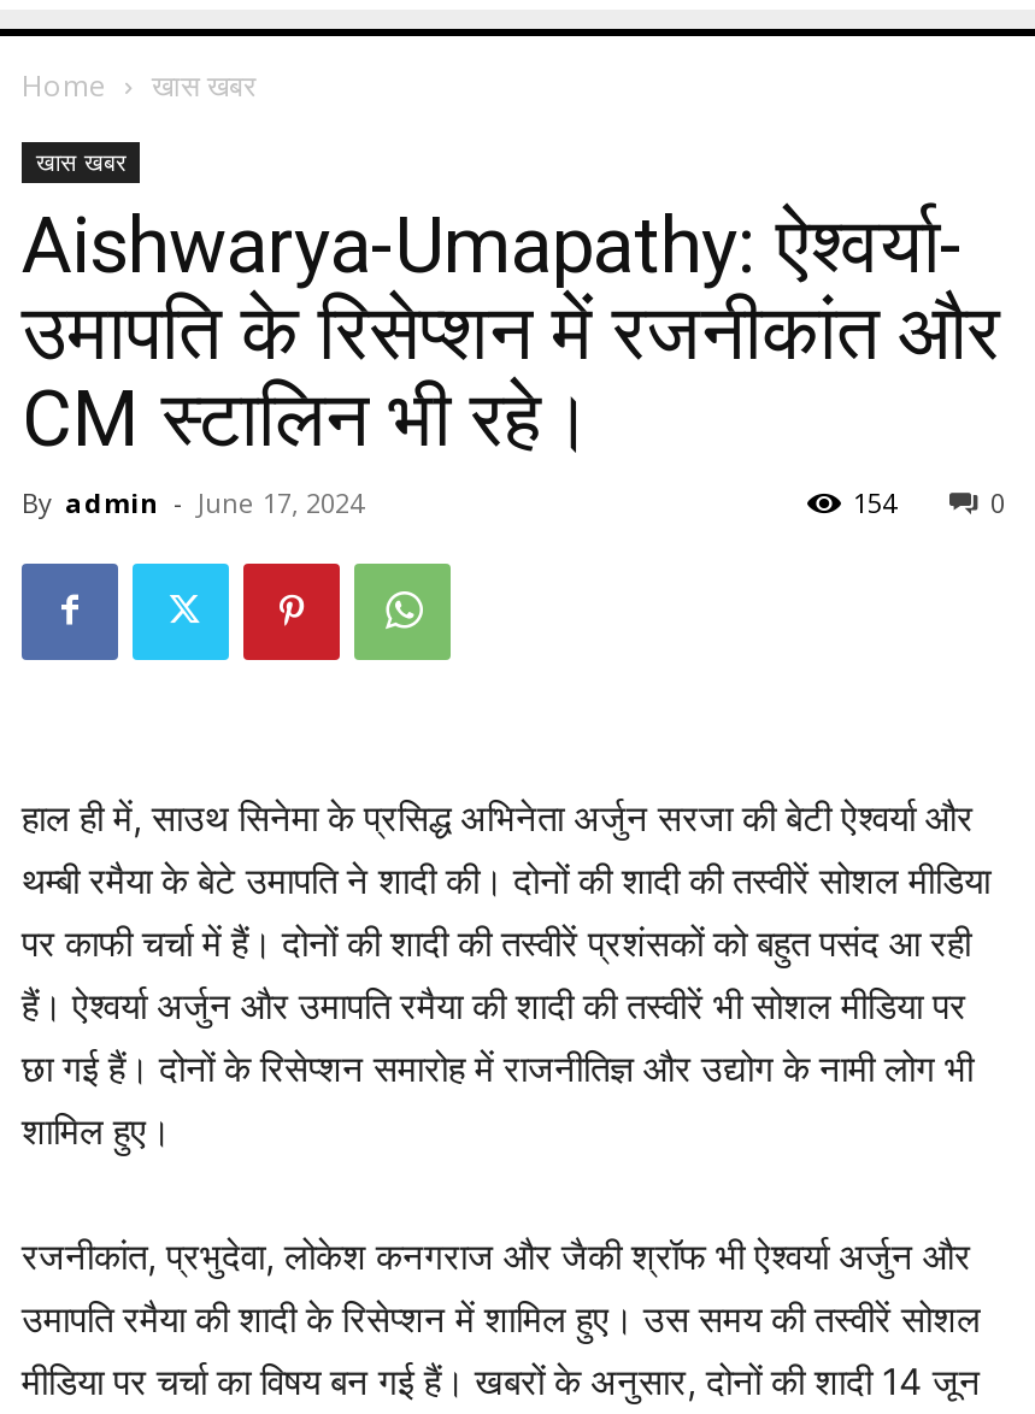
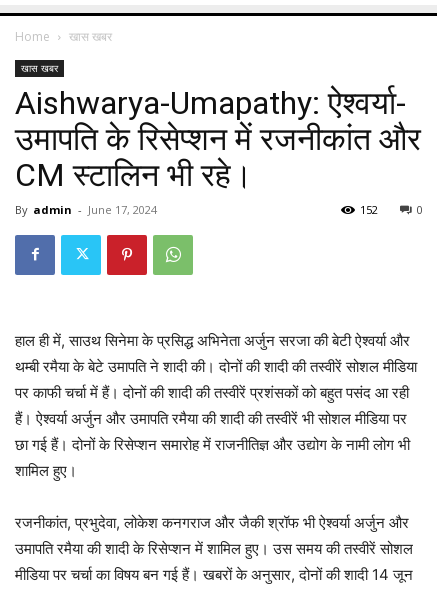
[853,484,896,520] 154 -> [360,202,378,217] 152

